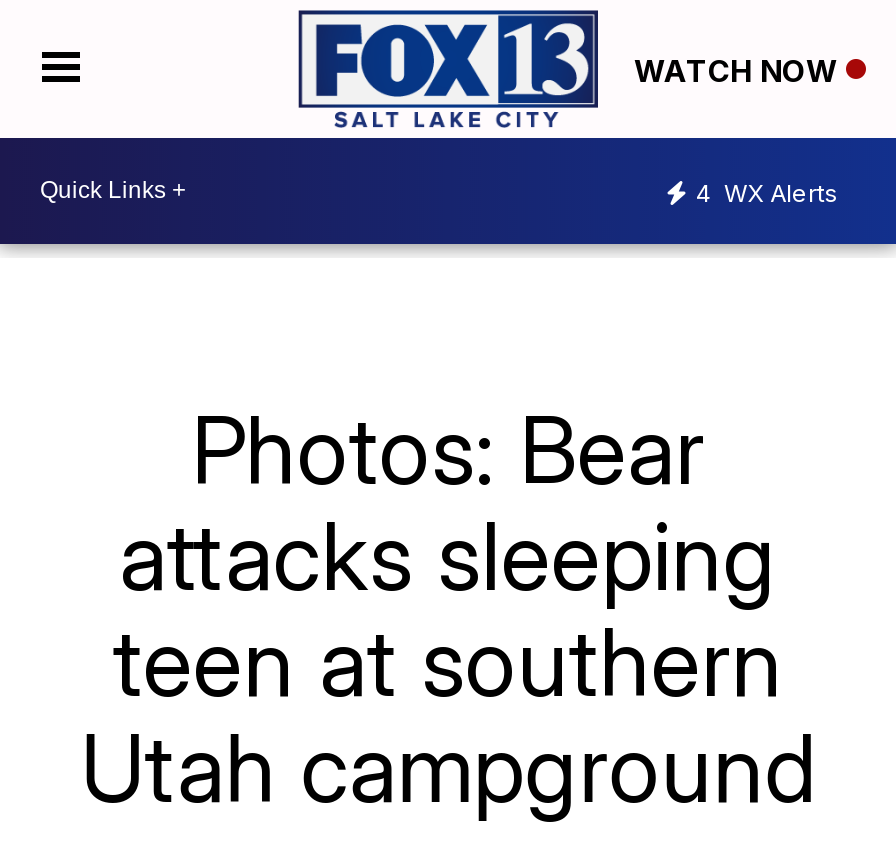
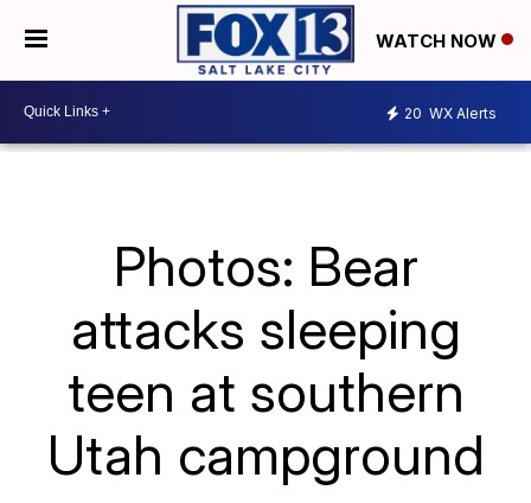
[696,178,838,208] 4 WX Alerts -> [404,105,497,122] 20 WX Alerts

